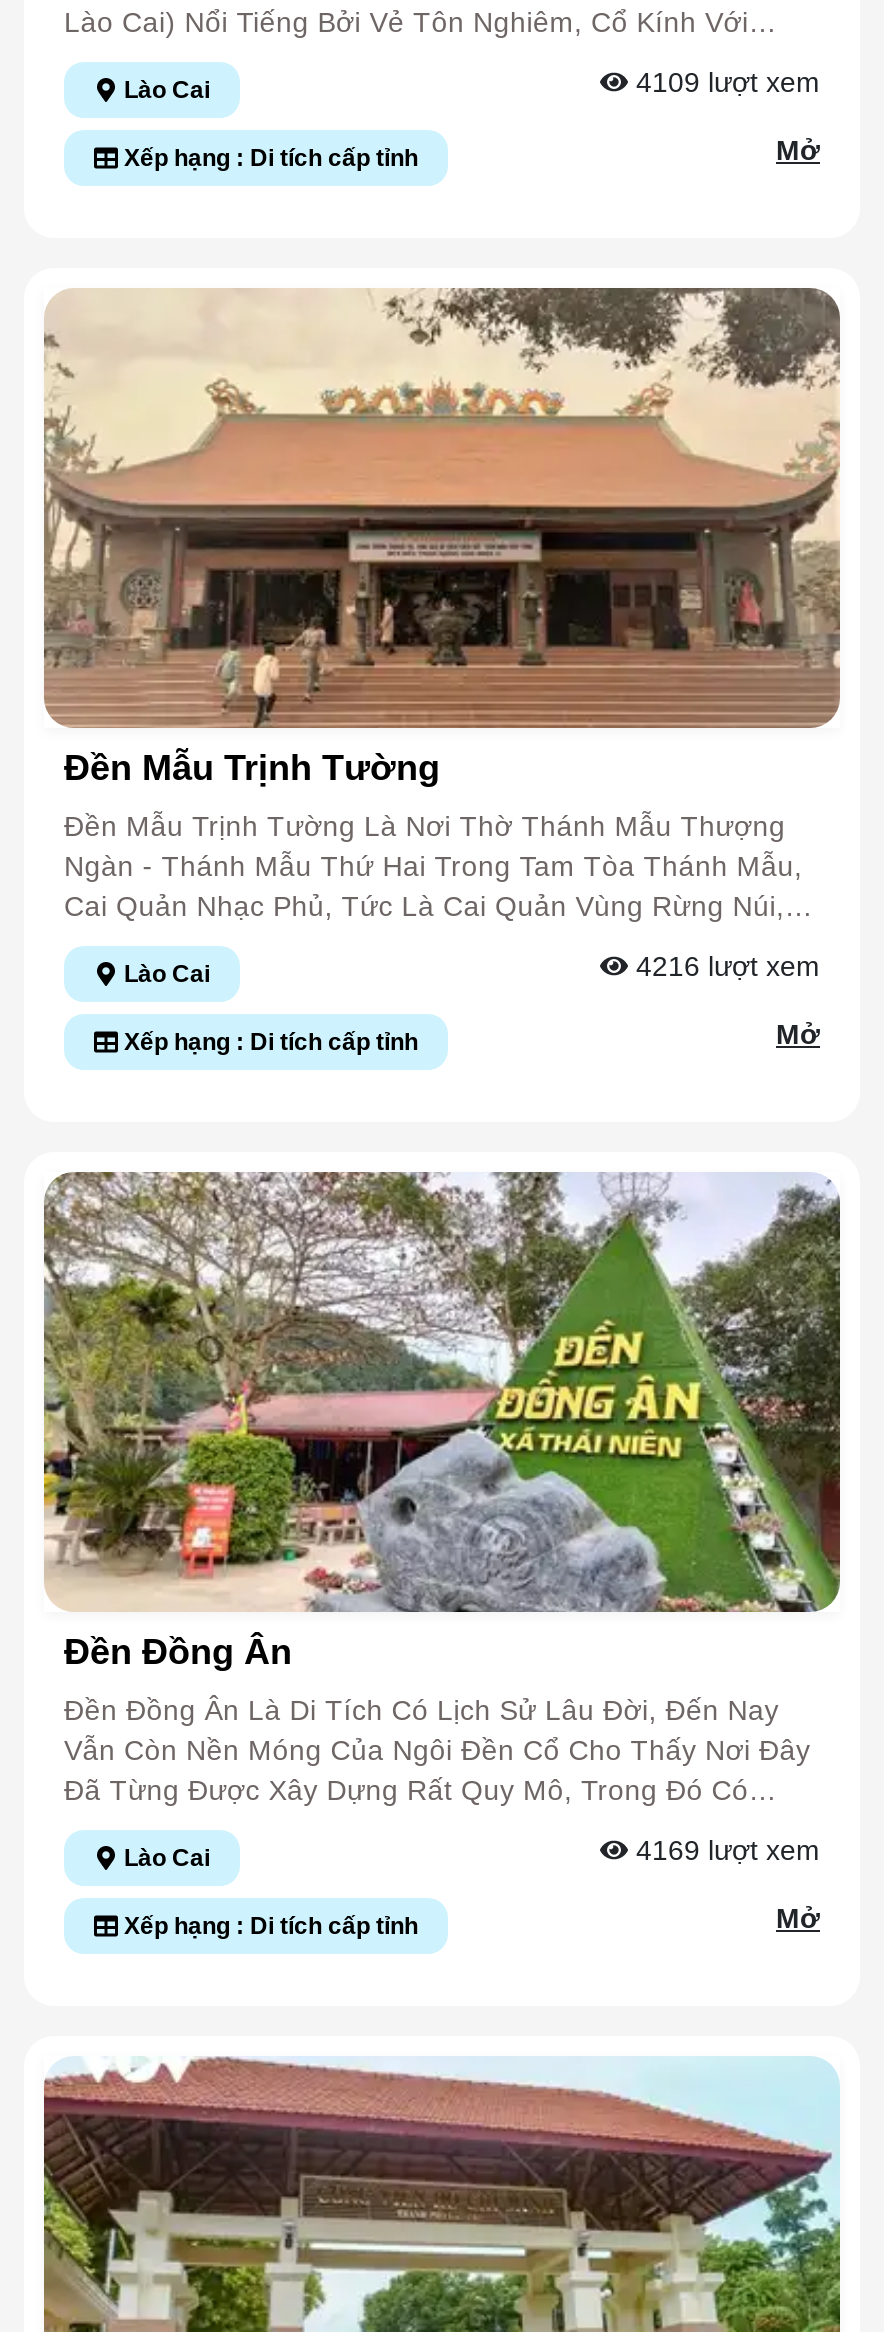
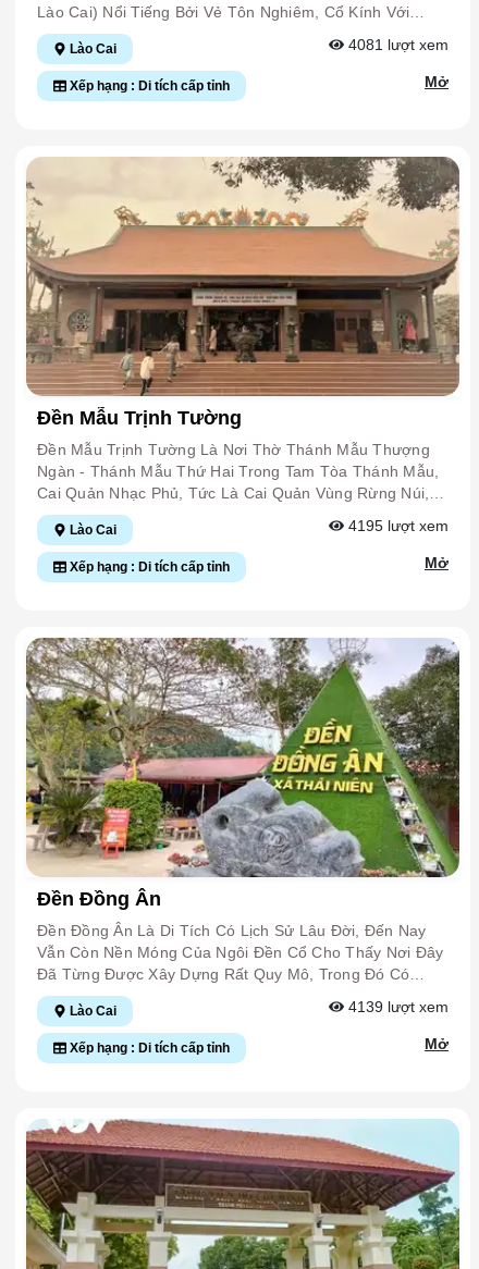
[628,66,820,98] 4109 lượt xem -> [344,36,449,53] 4081 lượt xem
[628,950,820,982] 4216 lượt xem -> [344,517,449,534] 4195 lượt xem
[628,1834,820,1866] 4169 lượt xem -> [344,998,449,1015] 4139 lượt xem

